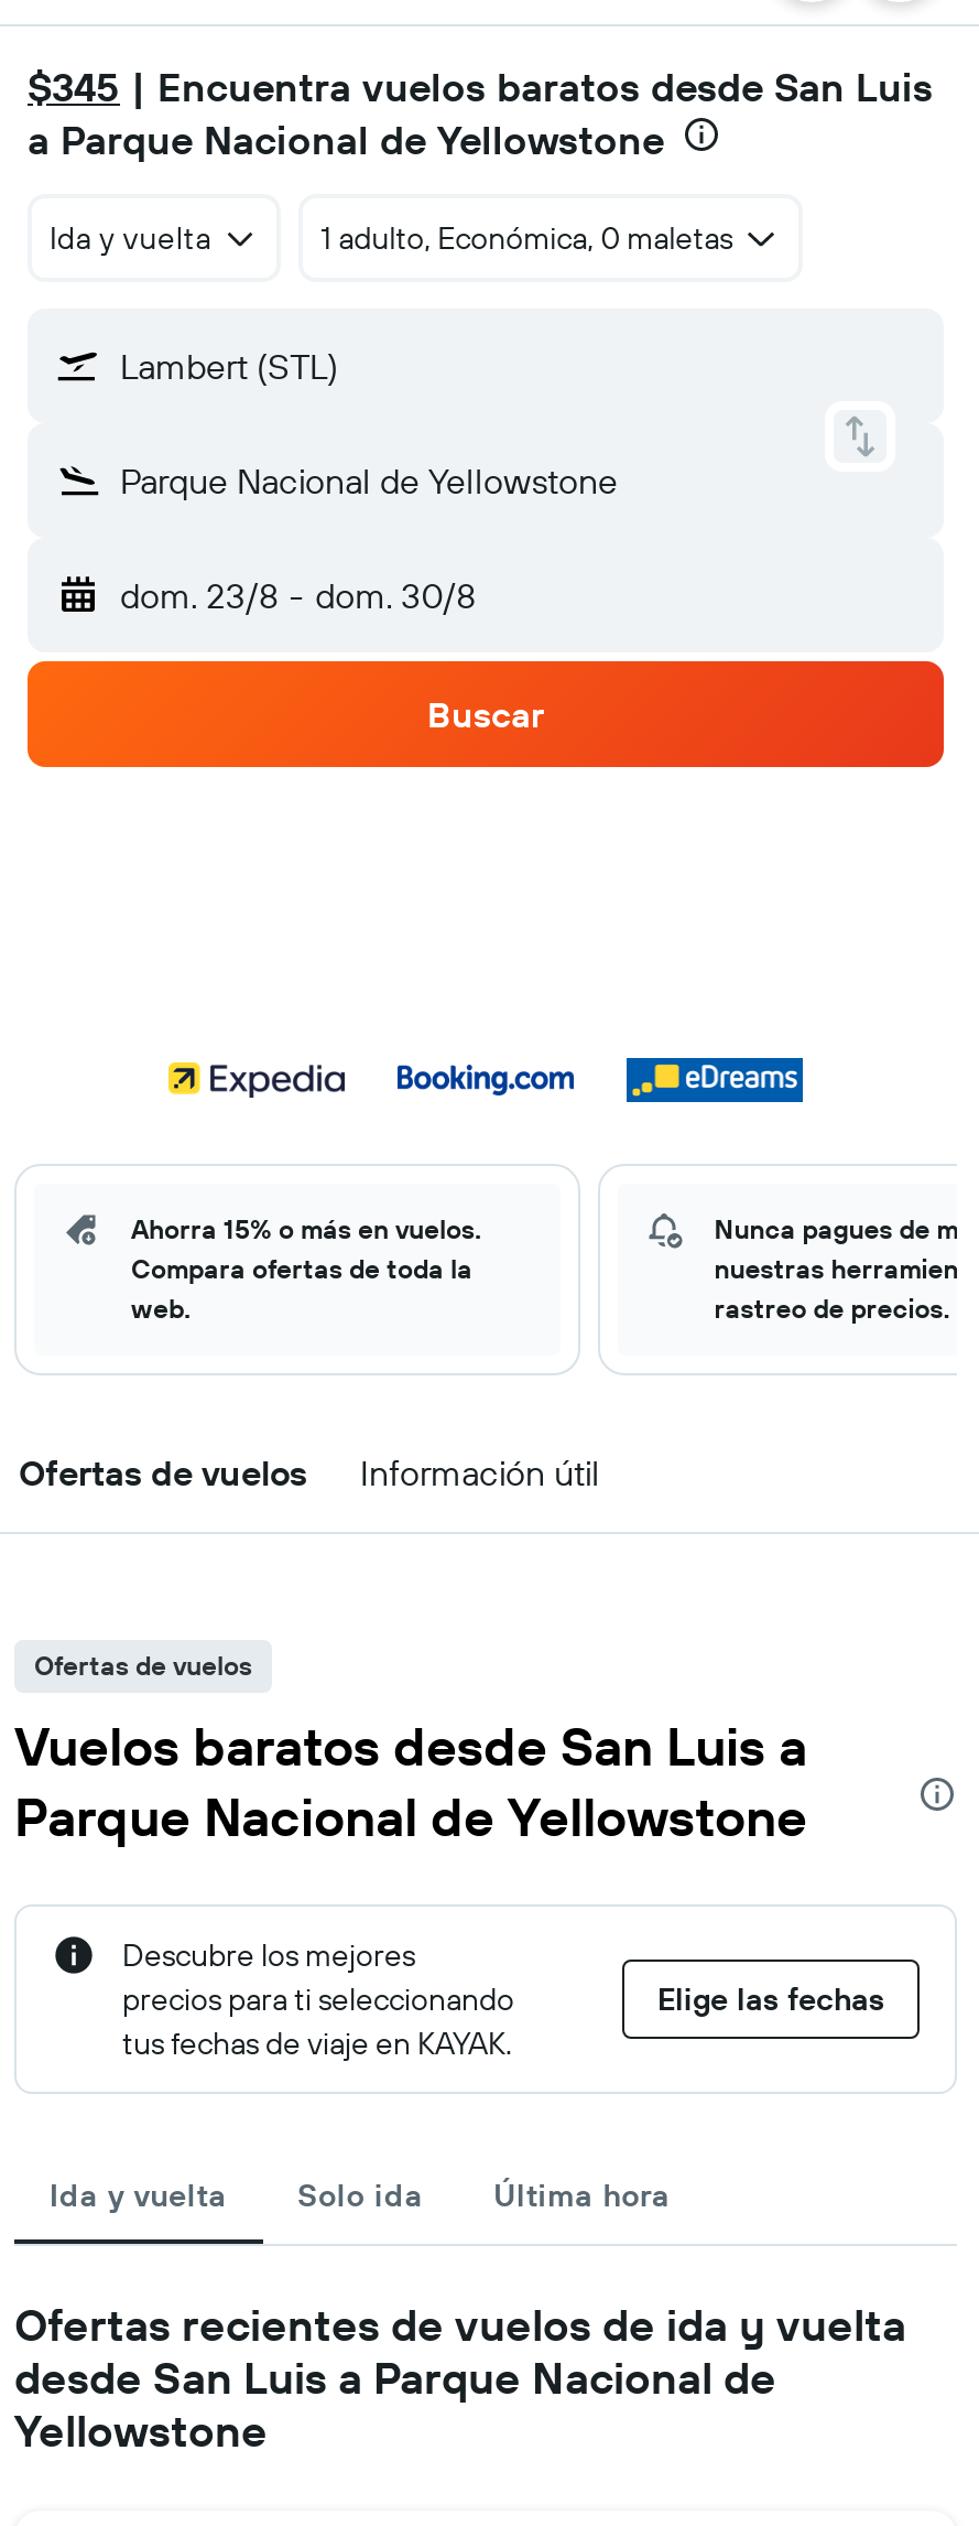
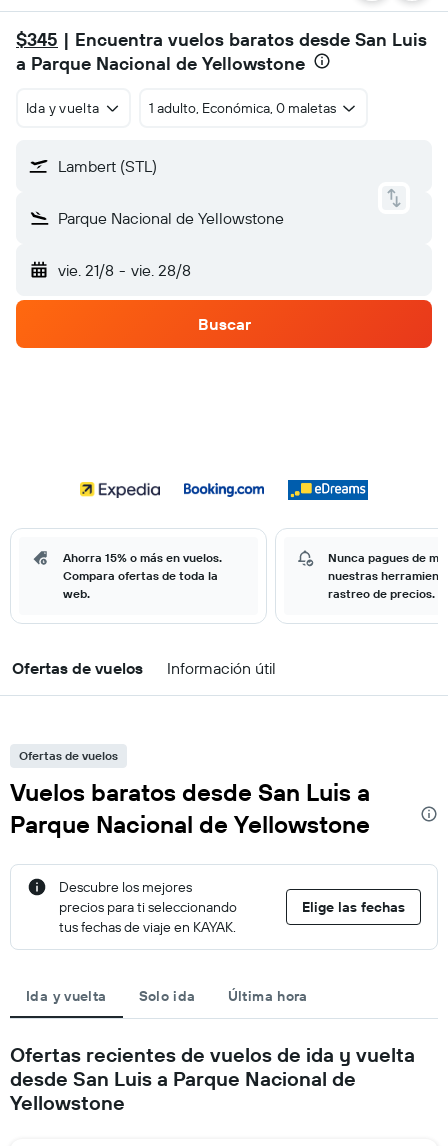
[120,573,476,617] dom. 23/8 - dom. 30/8 -> [58,260,191,280] vie. 21/8 - vie. 28/8

